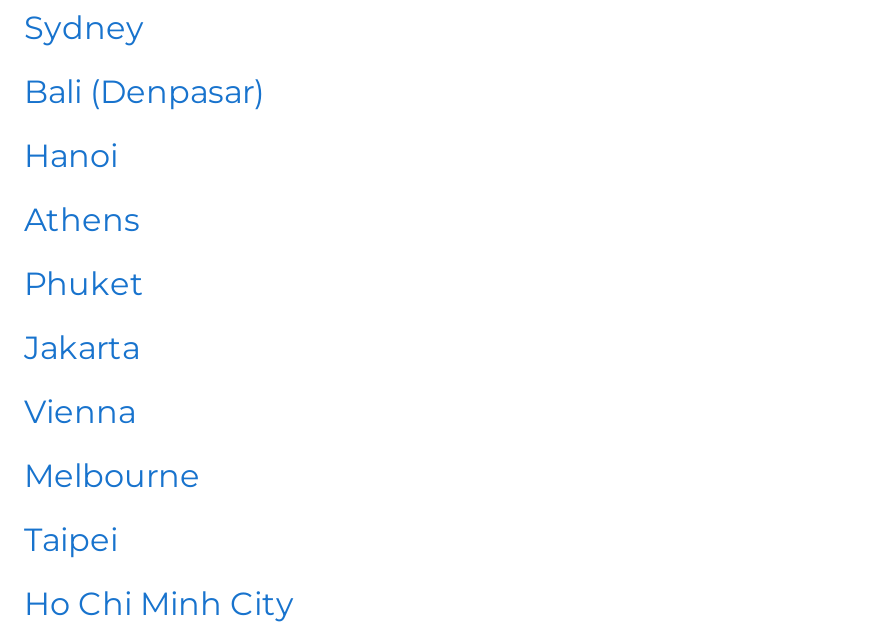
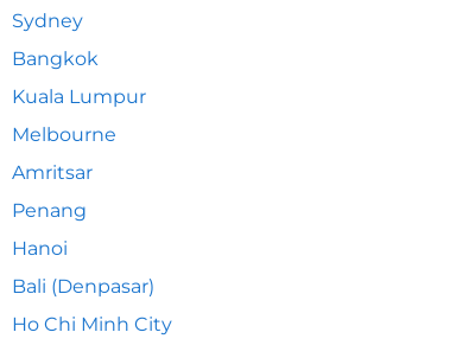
moved [24,73,264,175] -> [12,237,154,298]: Hanoi | Bali (Denpasar)
[24,201,144,431] Athens | Phuket | Jakarta | Vienna -> [12,47,146,108] Bangkok | Kuala Lumpur
moved [24,457,200,495] -> [12,123,116,146]: Melbourne
[24,521,118,559] Taipei -> [12,161,93,222] Amritsar | Penang

